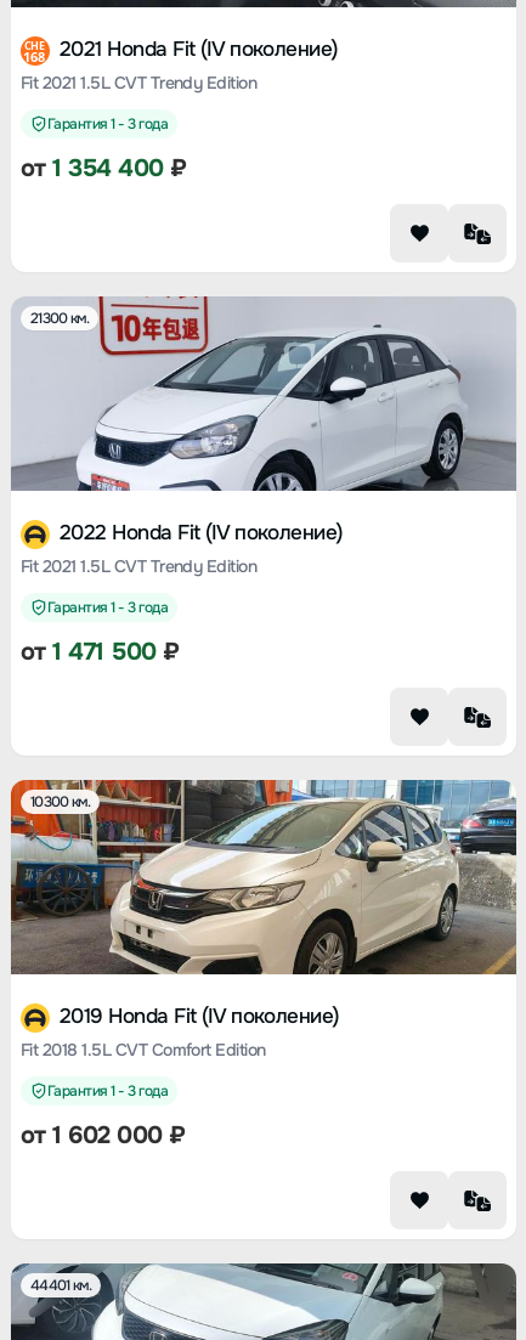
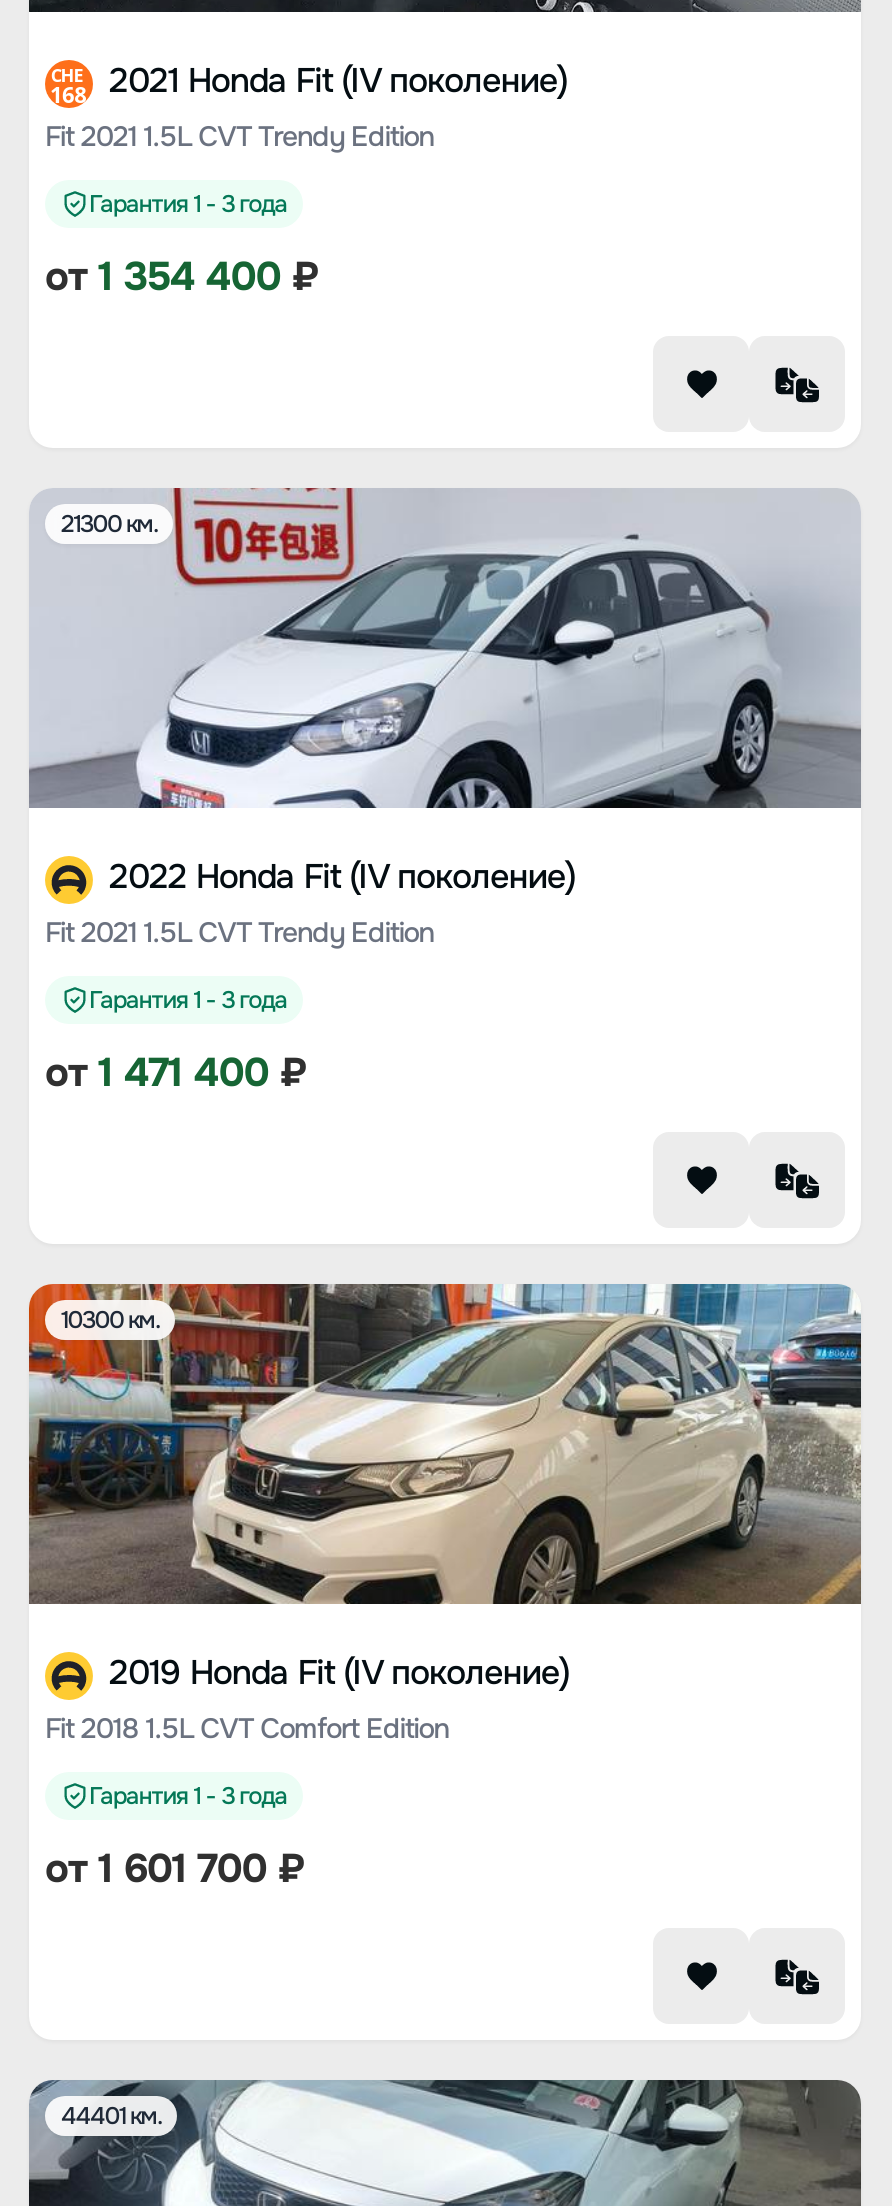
[21,637,179,667] от 1 471 500 ₽ -> [45,1048,306,1098] от 1 471 400 ₽
[21,1120,185,1150] от 1 602 000 ₽ -> [45,1844,304,1894] от 1 601 700 ₽

